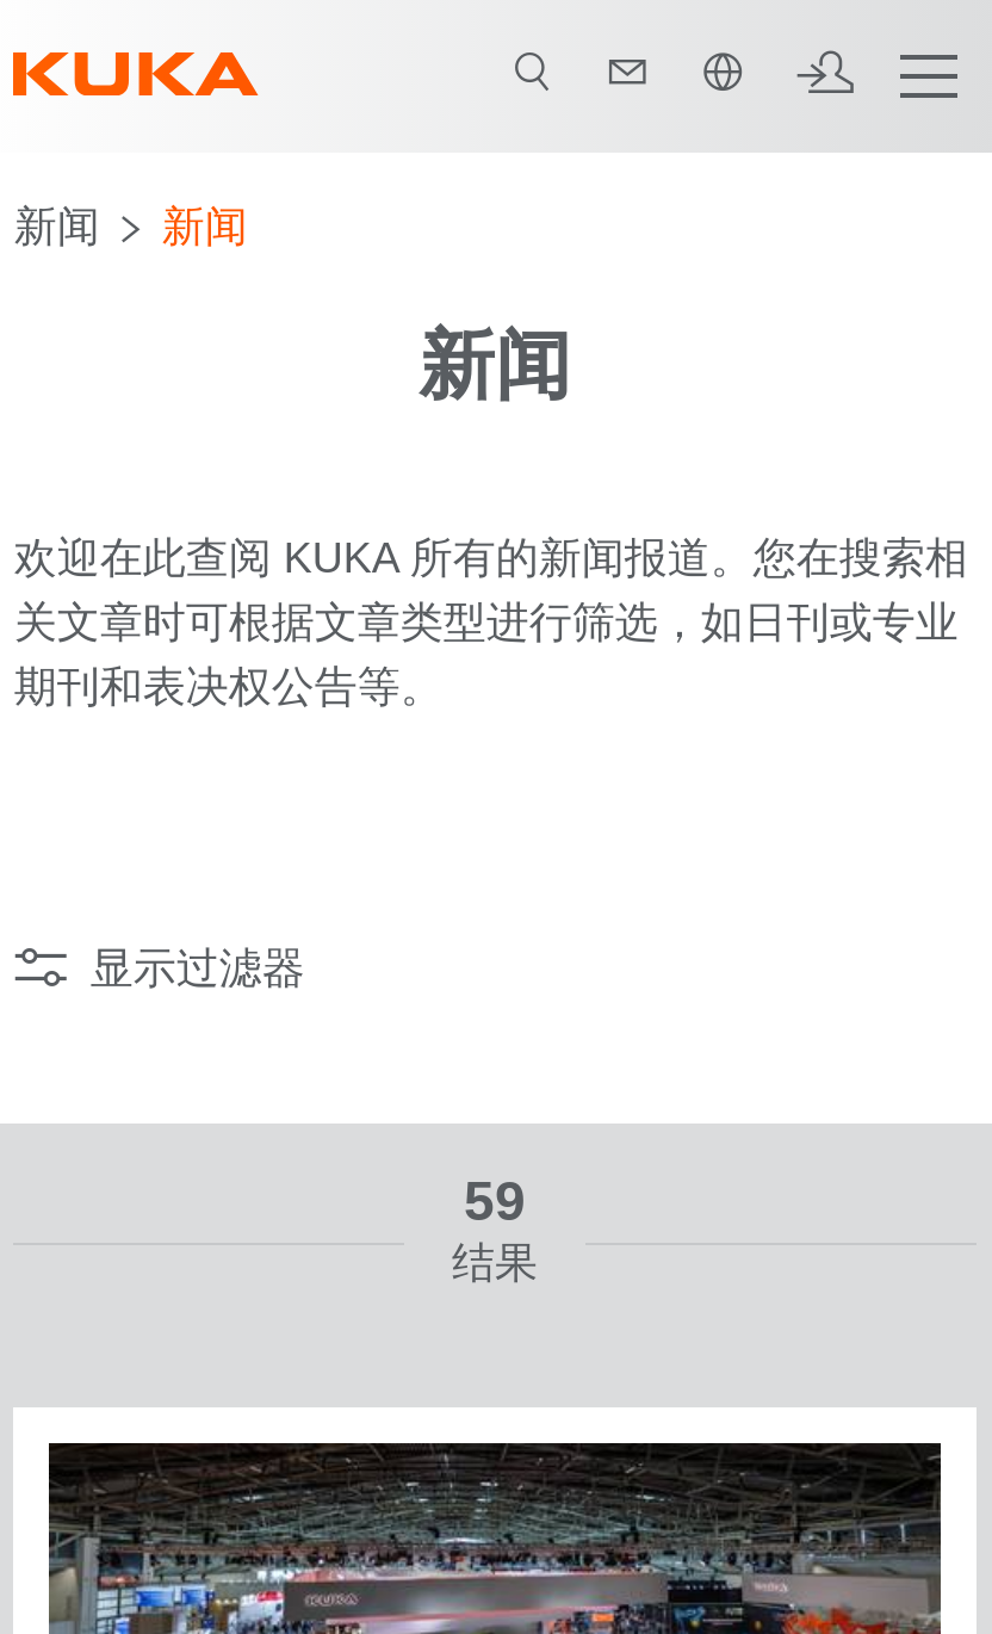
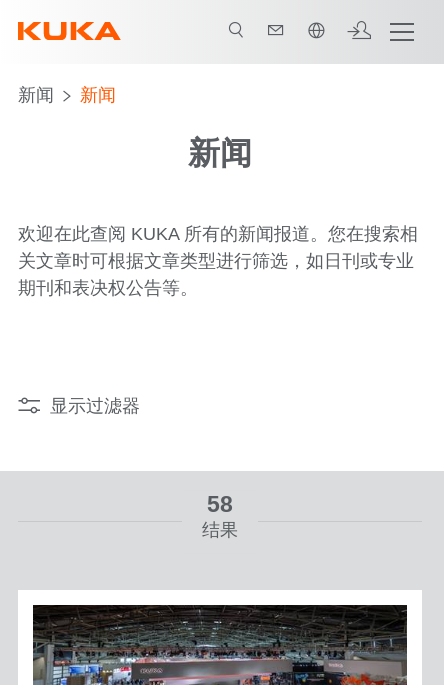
[464,1170,526,1232] 59 -> [207,490,233,516] 58

